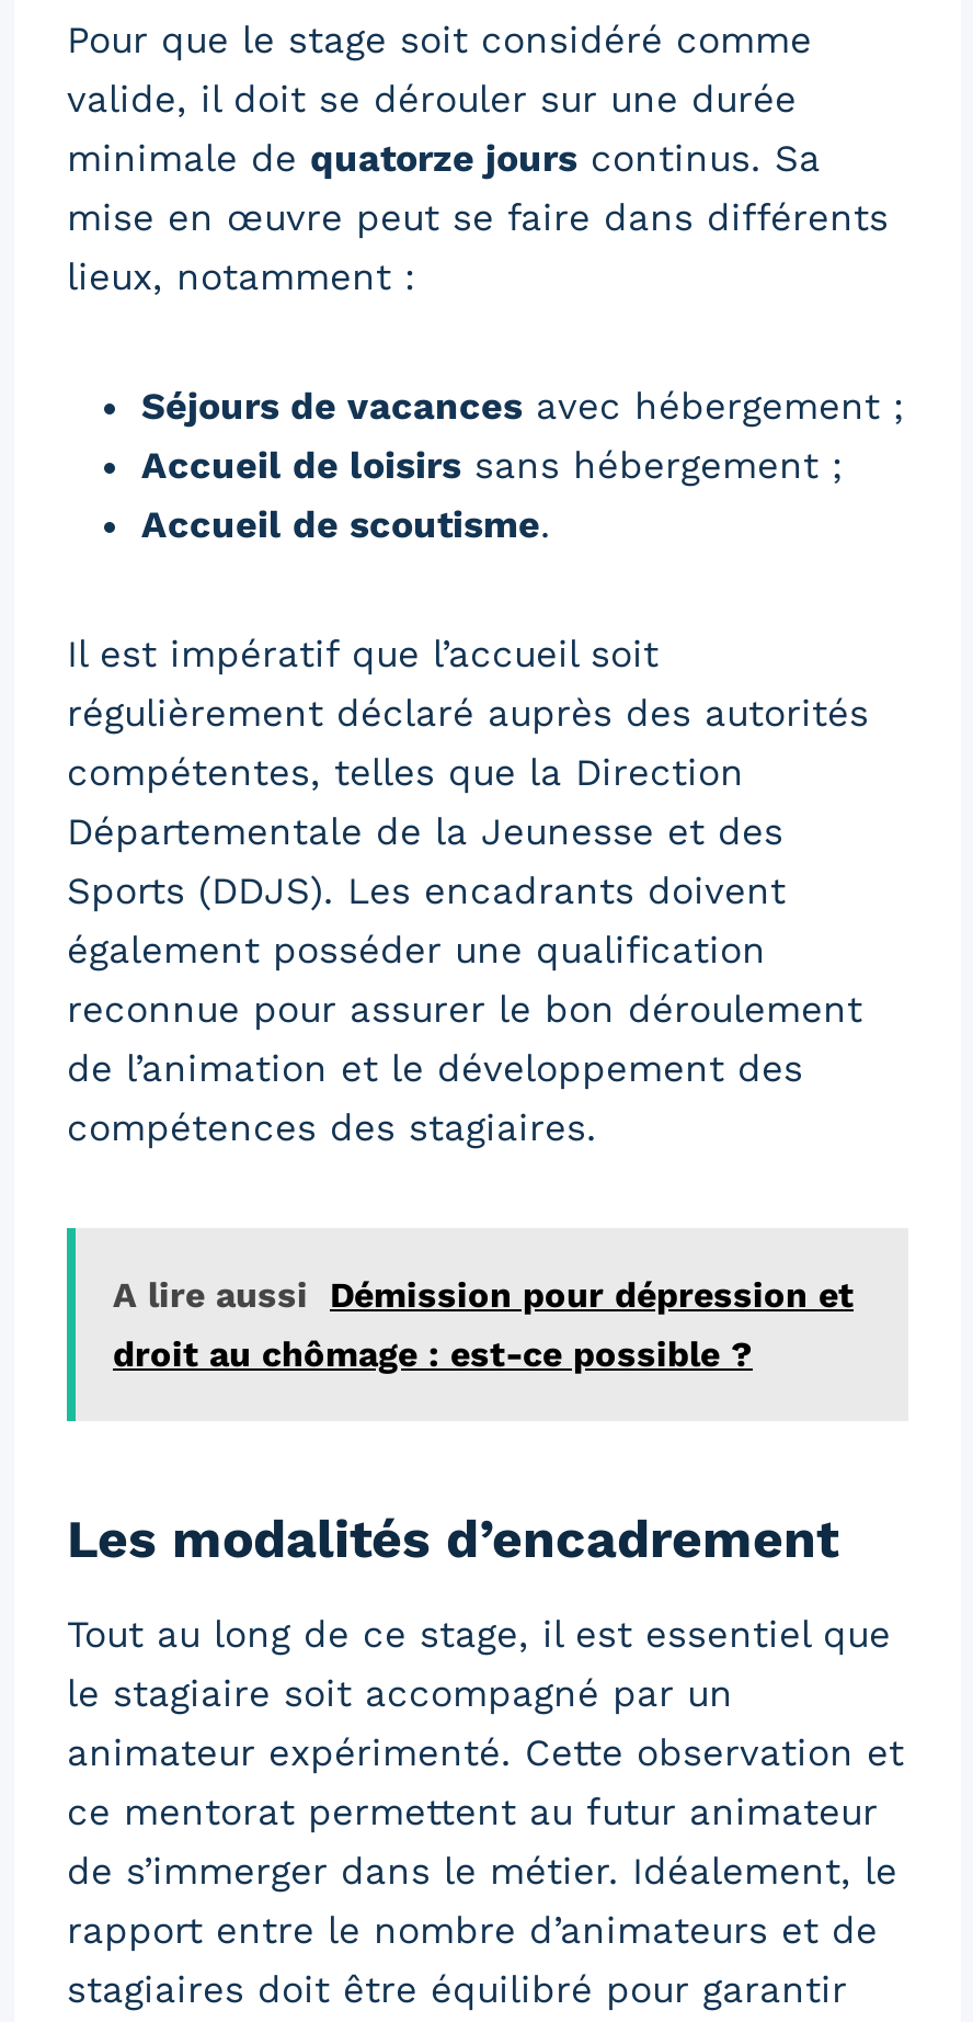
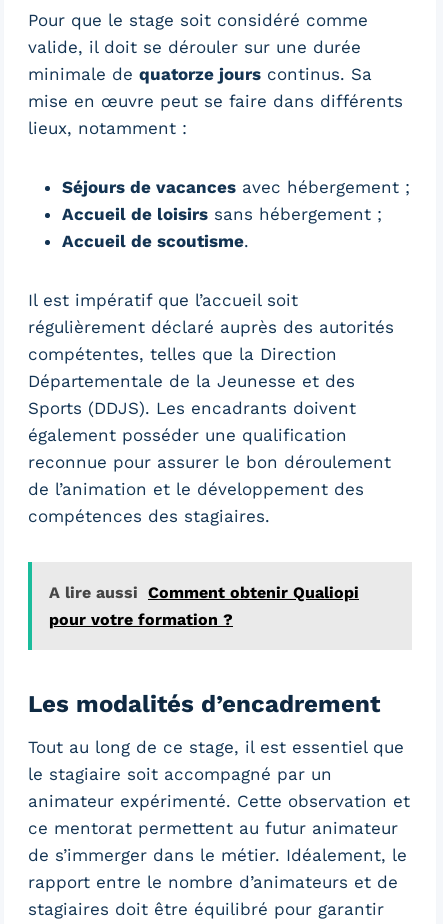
[113,1274,854,1375] A lire aussi Démission pour dépression et | droit au chômage : est-ce possible ? -> [49,583,359,629] A lire aussi Comment obtenir Qualiopi | pour votre formation ?

